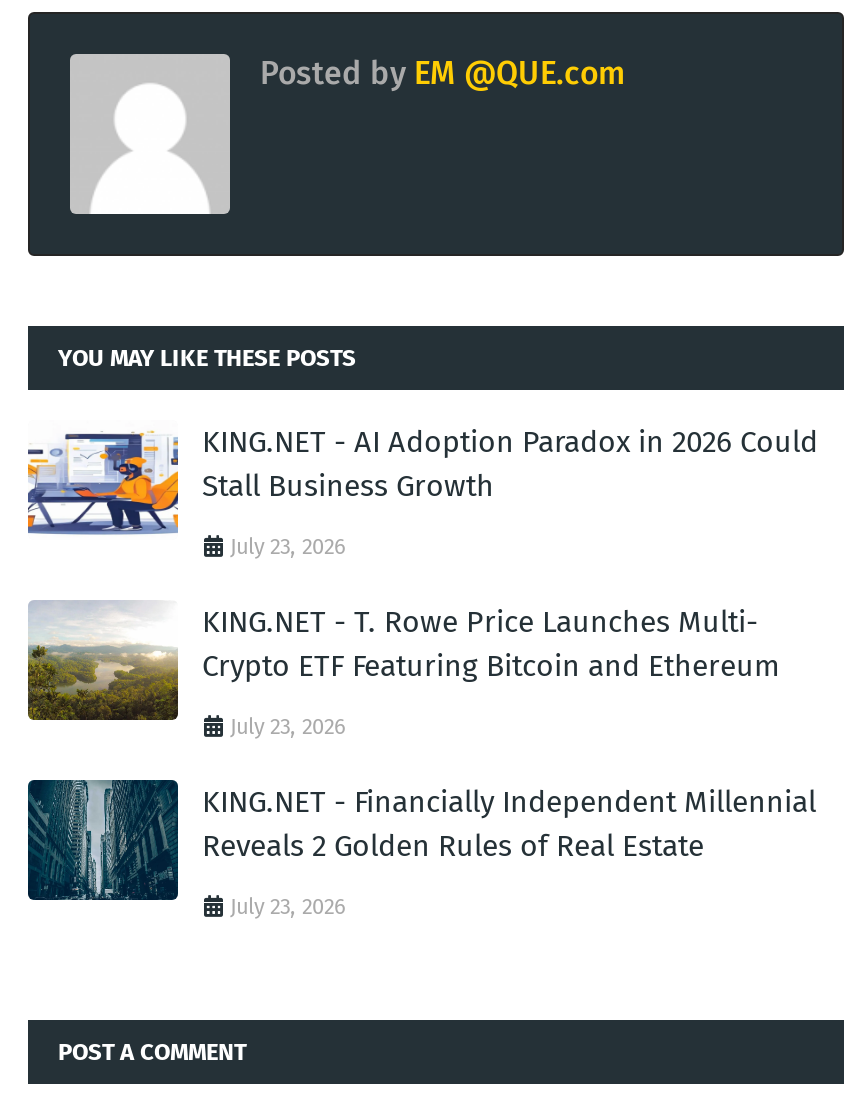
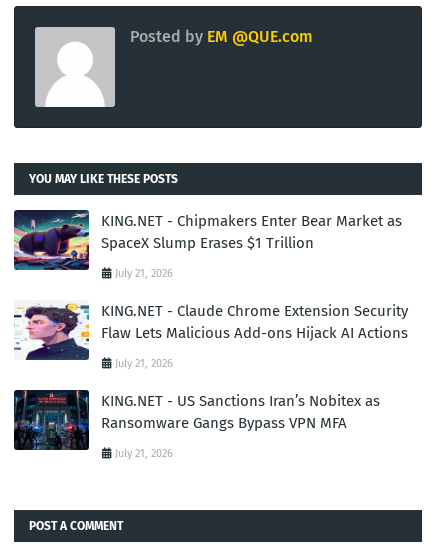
[26,420,818,540] [image] | KING.NET - AI Adoption Paradox in 2026 Could | Stall Business Growth -> [13,209,402,271] [image] | KING.NET - Chipmakers Enter Bear Market as | SpaceX Slump Erases $1 Trillion
[230,535,346,561] July 23, 2026 -> [115,267,173,280] July 21, 2026
[26,600,780,722] [image] | KING.NET - T. Rowe Price Launches Multi- | Crypto ETF Featuring Bitcoin and Ethereum -> [14,301,408,361] [image] | KING.NET - Claude Chrome Extension Security | Flaw Lets Malicious Add-ons Hijack AI Actions
[230,715,346,741] July 23, 2026 -> [115,357,173,370] July 21, 2026
[26,778,816,902] [image] | KING.NET - Financially Independent Millennial | Reveals 2 Golden Rules of Real Estate -> [13,389,380,450] [image] | KING.NET - US Sanctions Iran’s Nobitex as | Ransomware Gangs Bypass VPN MFA
[230,895,346,921] July 23, 2026 -> [115,447,173,460] July 21, 2026

